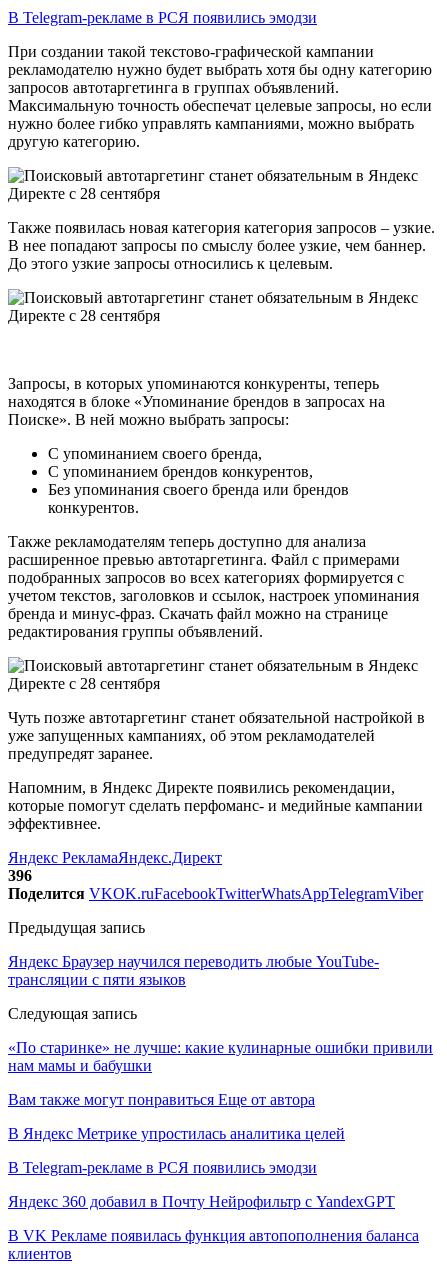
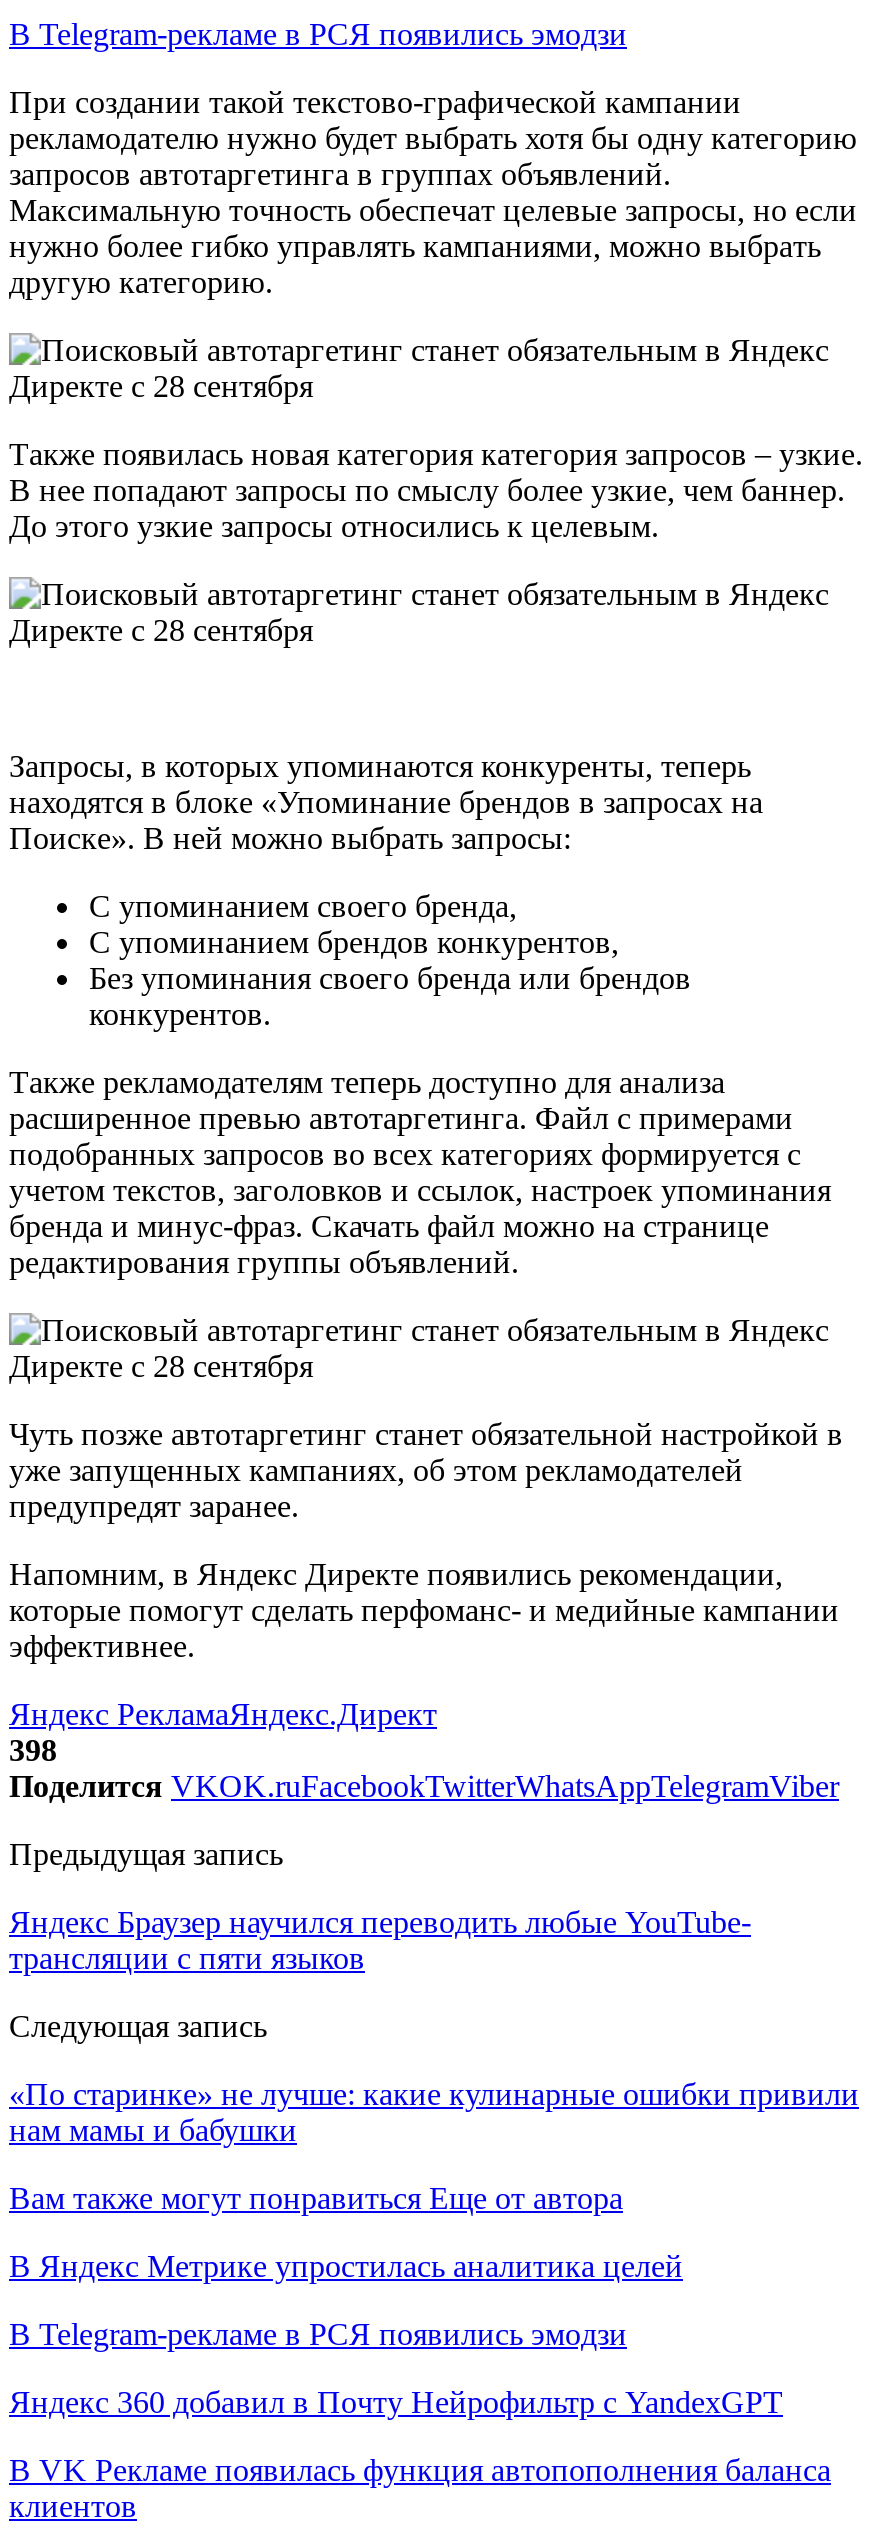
[8,867,32,884] 396 -> [9,1733,57,1767] 398

